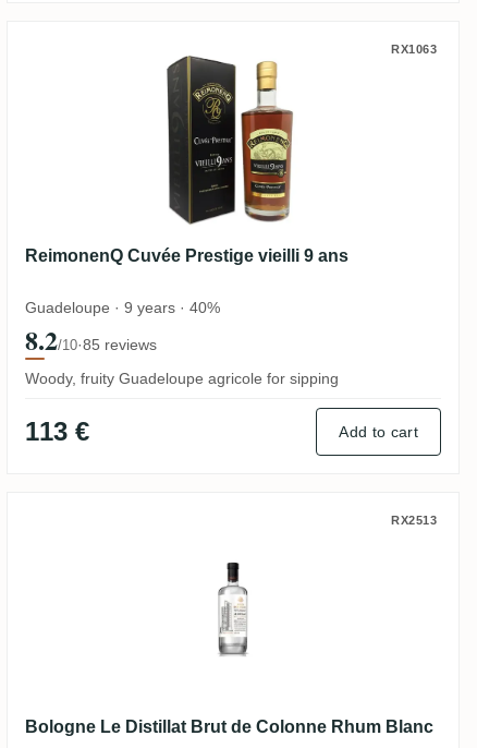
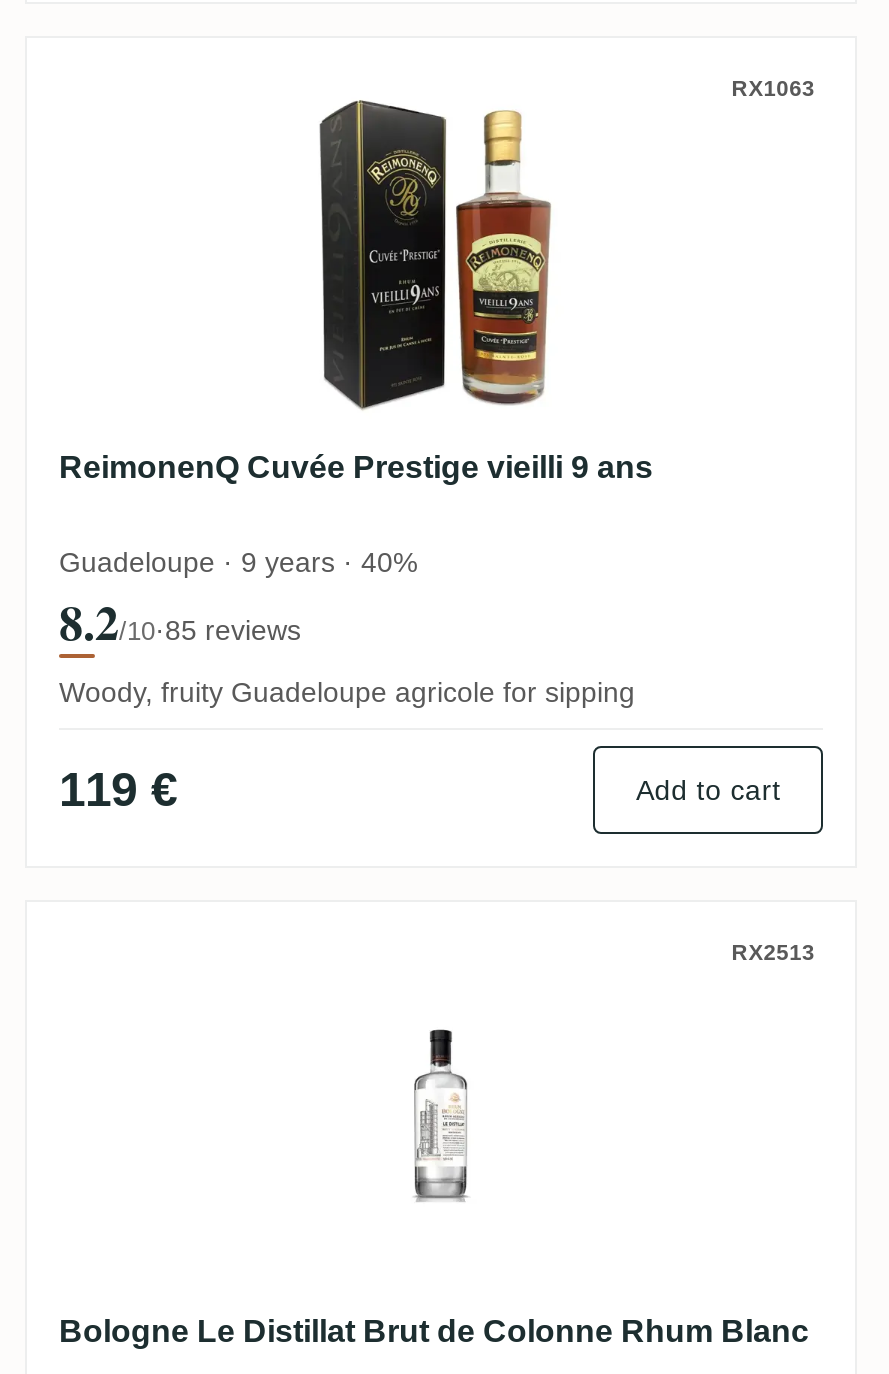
[25,416,89,446] 113 € -> [59,762,177,816] 119 €

